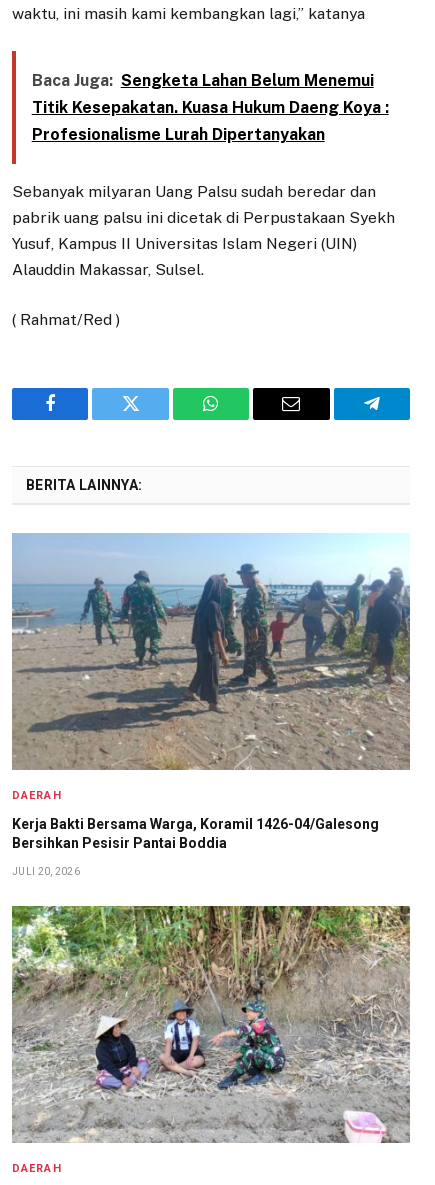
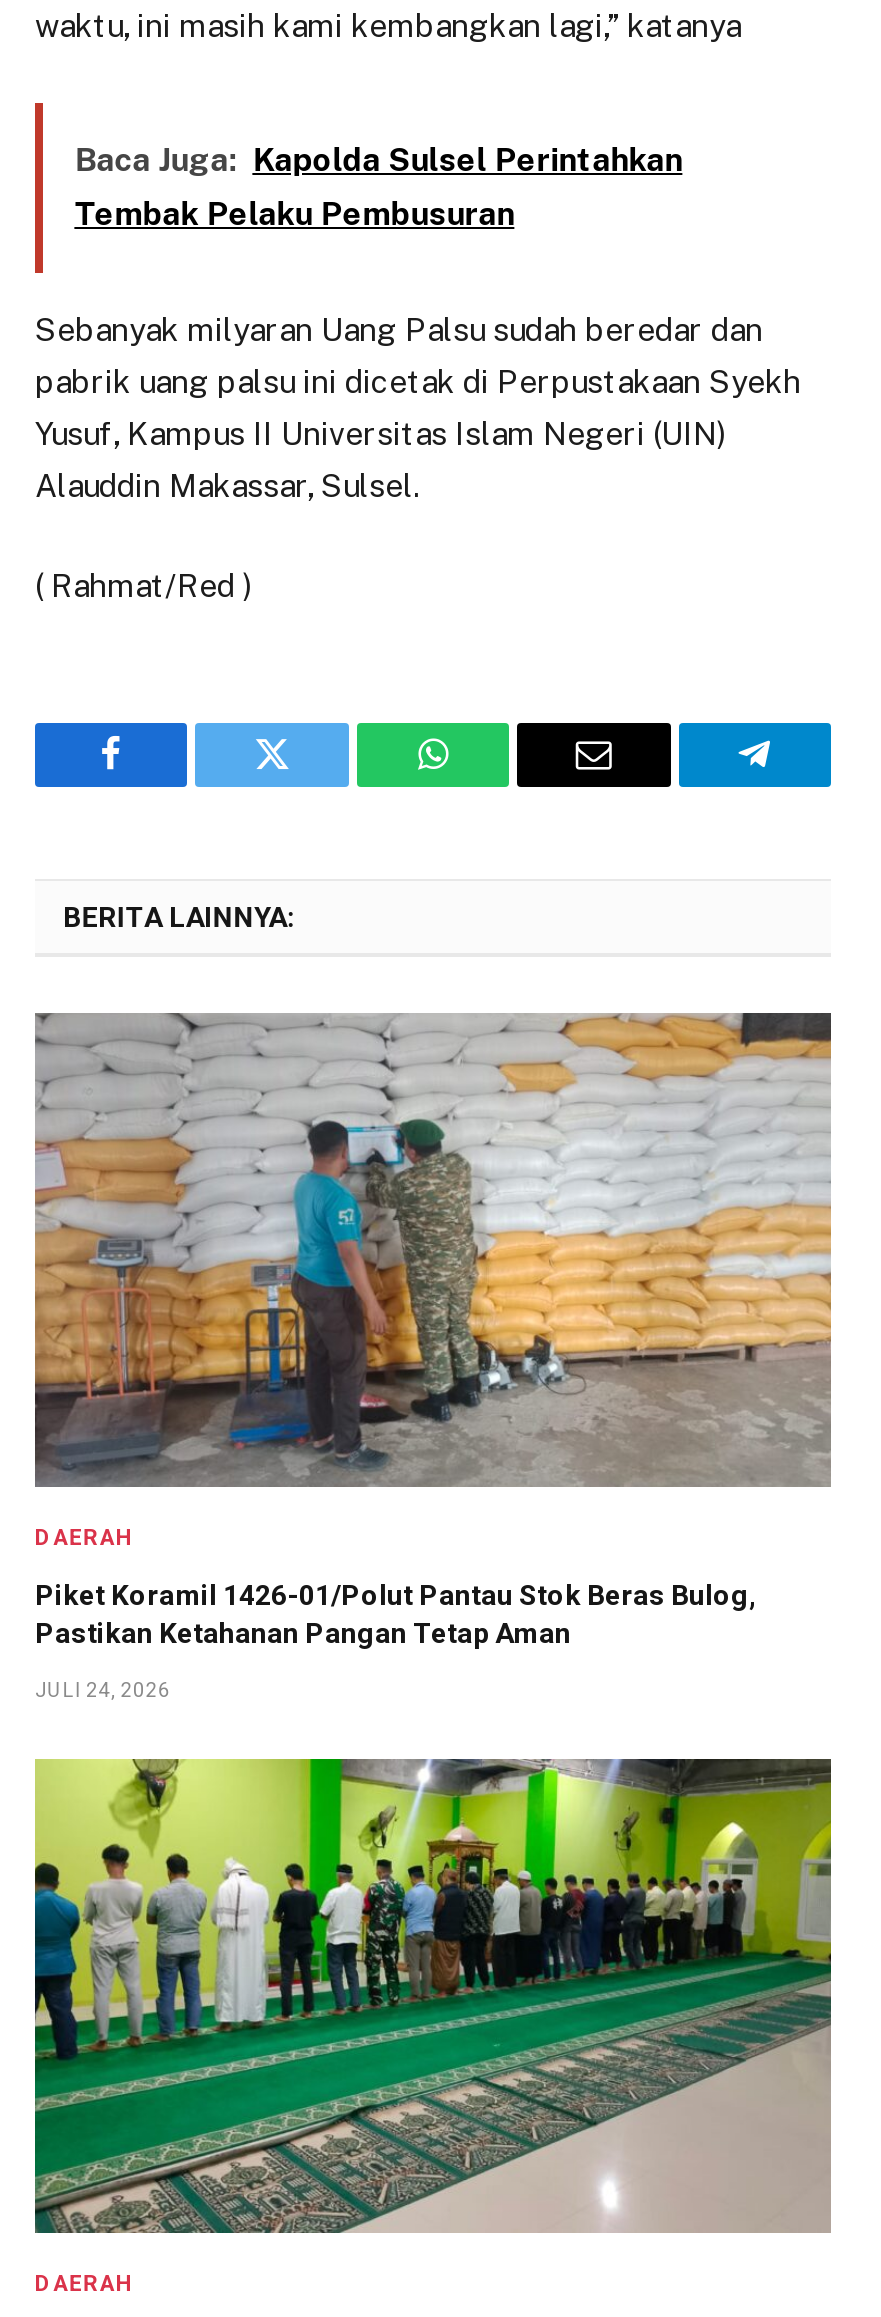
[32,71,389,144] Baca Juga: Sengketa Lahan Belum Menemui | Titik Kesepakatan. Kuasa Hukum Daeng Koya : | Profesionalisme Lurah Dipertanyakan -> [74,142,682,234] Baca Juga: Kapolda Sulsel Perintahkan | Tembak Pelaku Pembusuran
[12,533,411,771] [image] -> [35,1010,833,1488] [image]
[12,816,379,851] Kerja Bakti Bersama Warga, Koramil 1426-04/Galesong | Bersihkan Pesisir Pantai Boddia -> [35,1579,757,1649] Piket Koramil 1426-01/Polut Pantau Stok Beras Bulog, | Pastikan Ketahanan Pangan Tetap Aman
[12,866,80,877] JULI 20, 2026 -> [35,1679,171,1701] JULI 24, 2026
[11,905,411,1144] [image] -> [33,1756,833,2234] [image]

